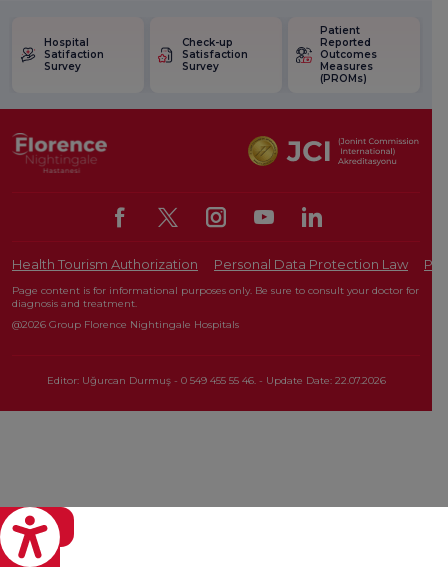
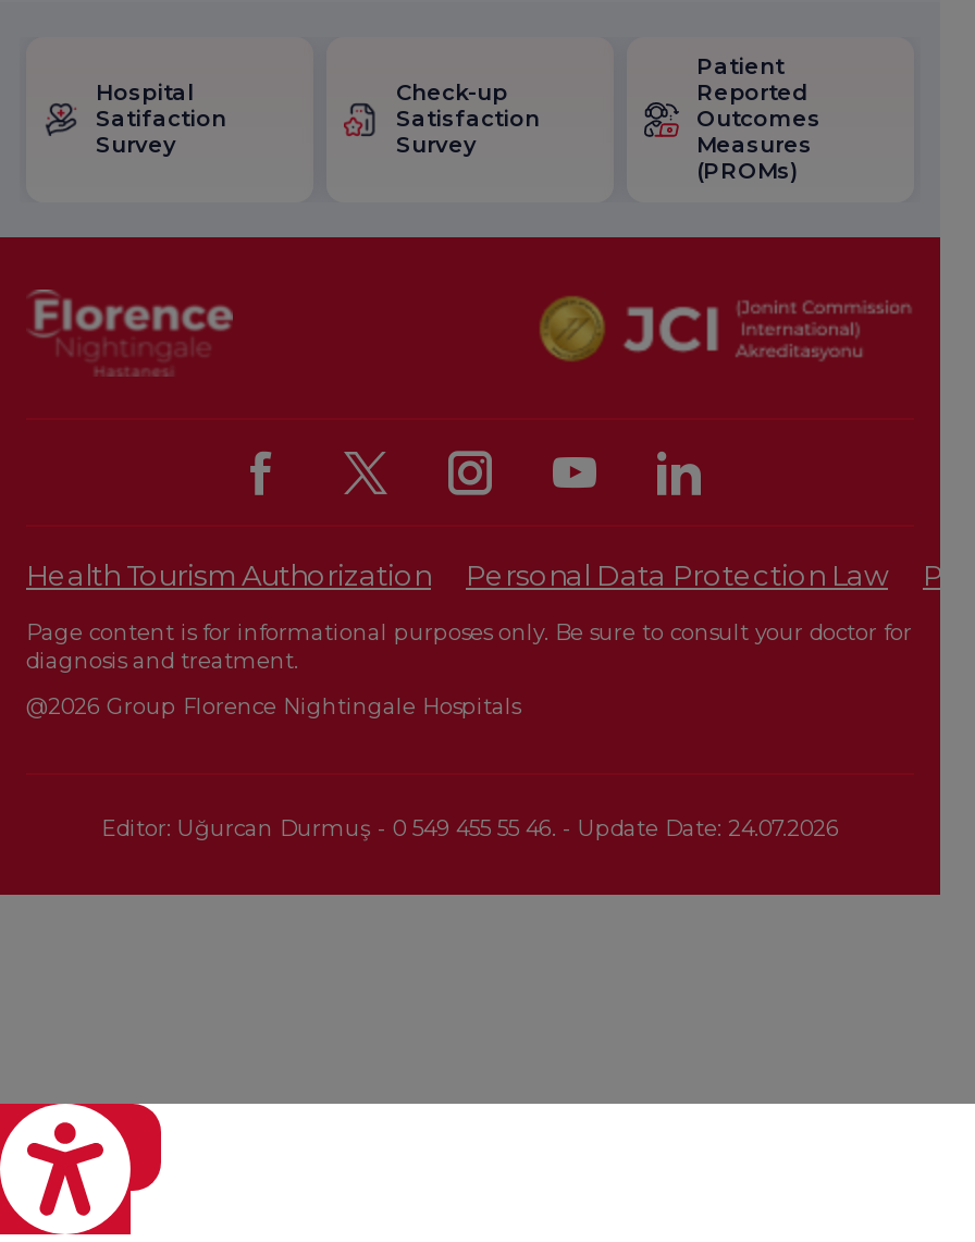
[46,374,385,387] Editor: Uğurcan Durmuş - 0 549 455 55 46. - Update Date: 22.07.2026 -> [101,814,839,843] Editor: Uğurcan Durmuş - 0 549 455 55 46. - Update Date: 24.07.2026

